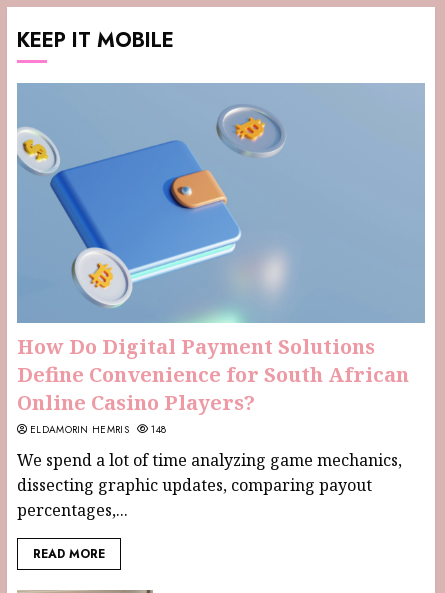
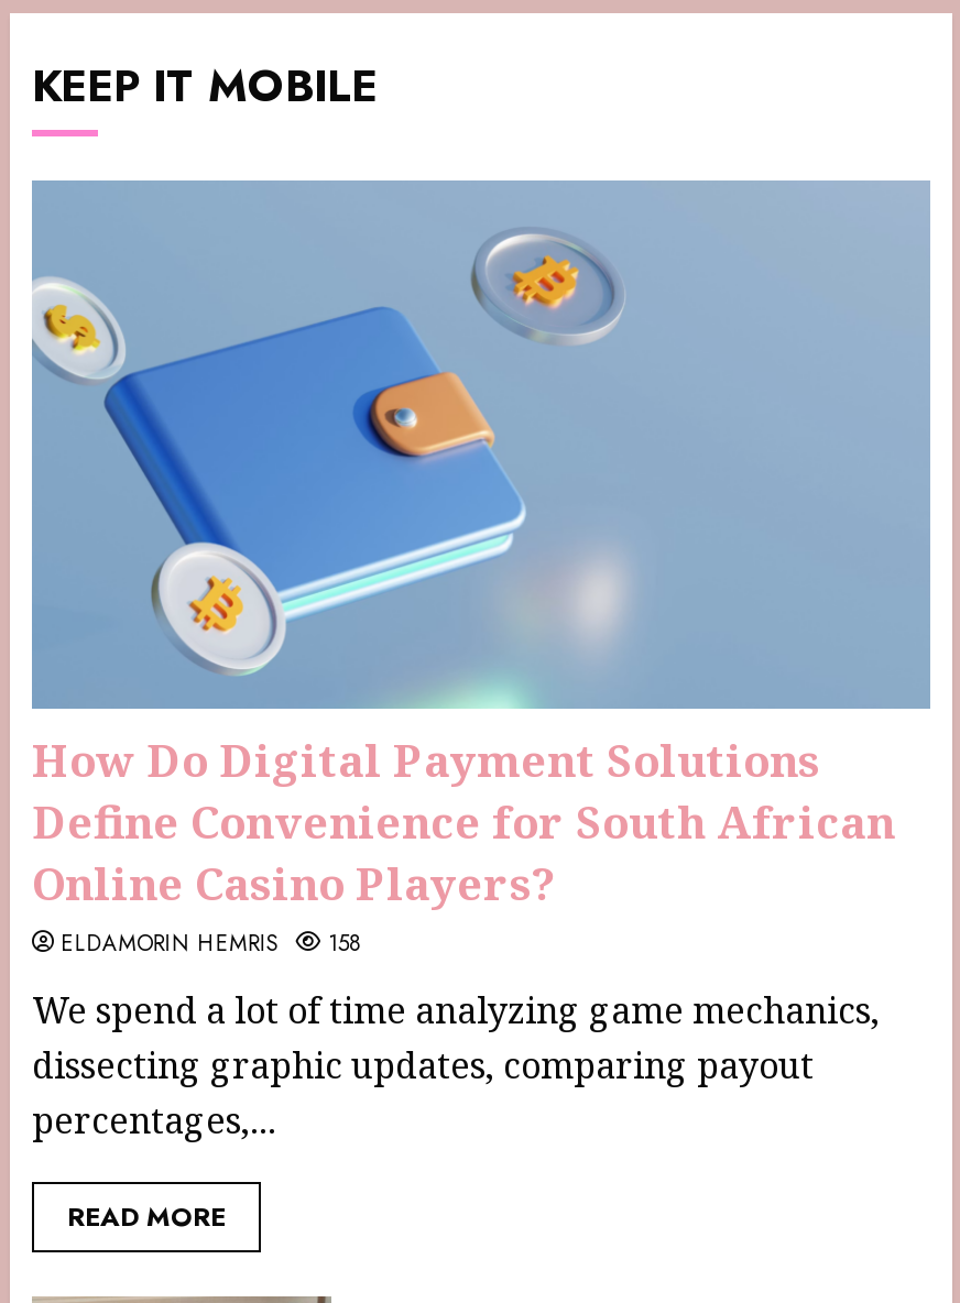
[30,422,166,437] ELDAMORIN HEMRIS 148 -> [61,927,361,960] ELDAMORIN HEMRIS 158

